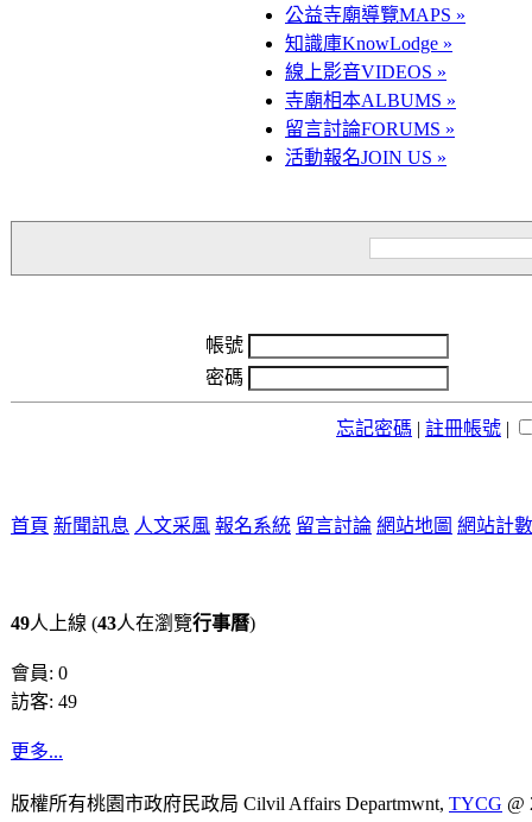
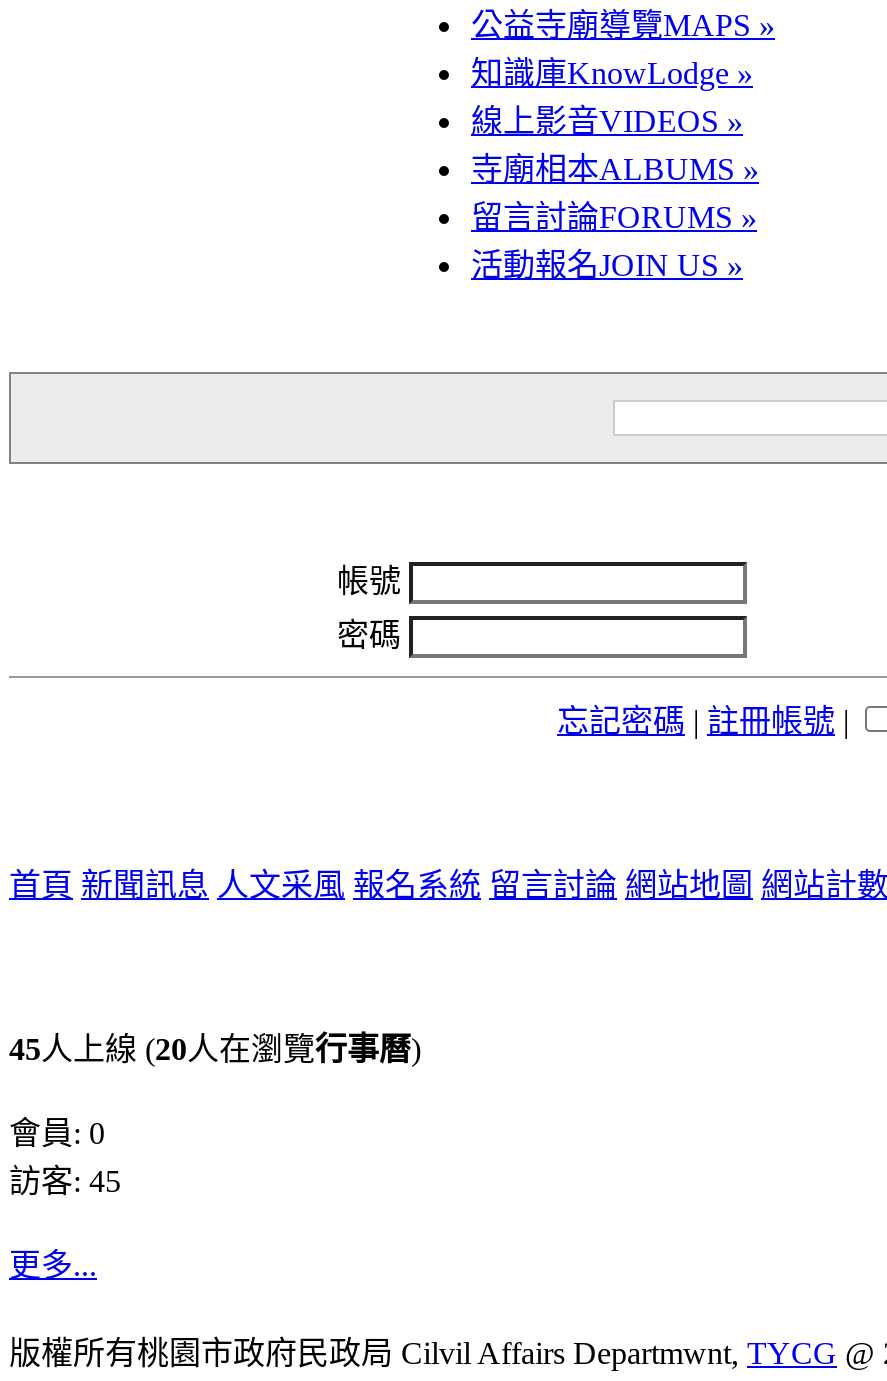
[11,613,255,633] 49人上線 (43人在瀏覽行事曆) -> [9,1032,421,1066] 45人上線 (20人在瀏覽行事曆)
[11,691,77,712] 訪客: 49 -> [9,1164,121,1198] 訪客: 45

